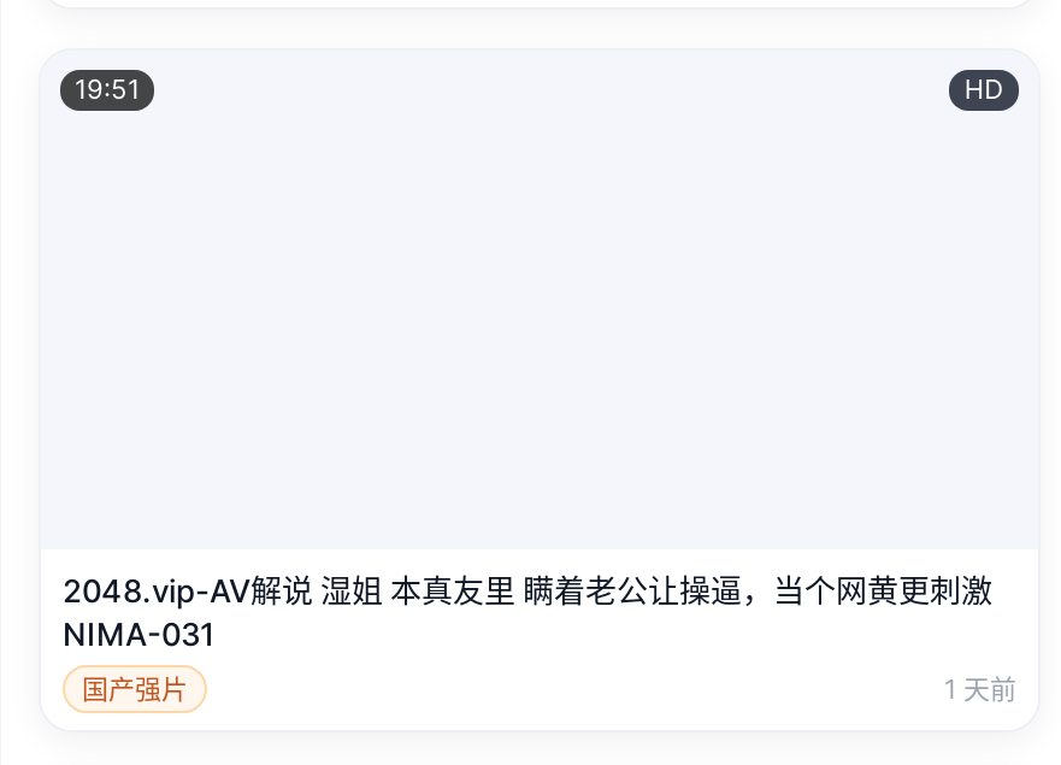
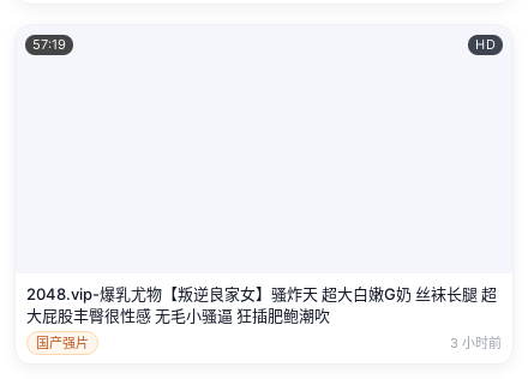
[75,71,140,105] 19:51 -> [32,36,66,52] 57:19
[63,570,992,652] 2048.vip-AV解说 湿姐 本真友里 瞒着老公让操逼，当个网黄更刺激 | NIMA-031 -> [26,284,497,325] 2048.vip-爆乳尤物【叛逆良家女】骚炸天 超大白嫩G奶 丝袜长腿 超 | 大屁股丰臀很性感 无毛小骚逼 狂插肥鲍潮吹
[944,671,1016,705] 1 天前 -> [450,334,502,351] 3 小时前

